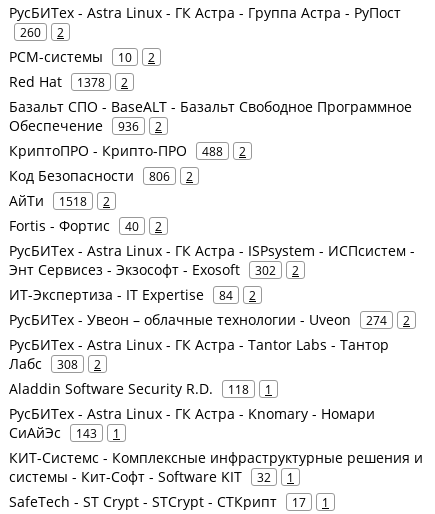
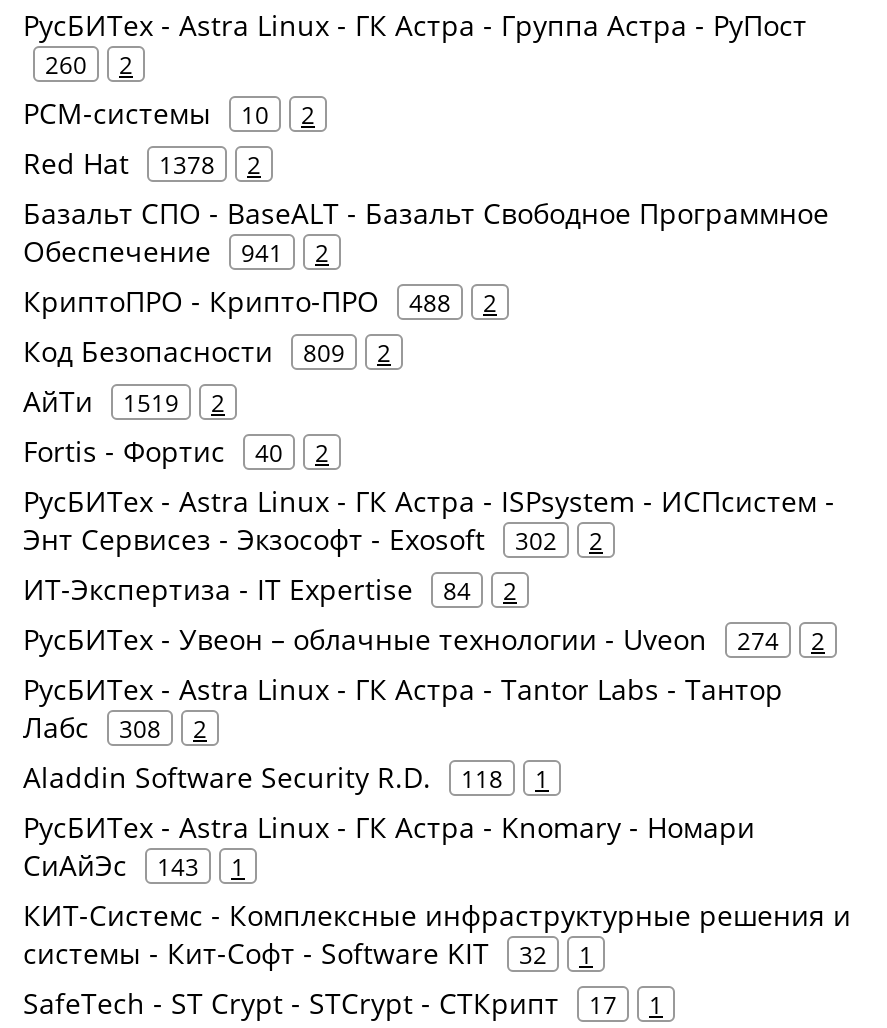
[9,116,162,135] Обеспечение 936 2 -> [23,232,329,270] Обеспечение 941 2
[9,166,193,185] Код Безопасности 806 2 -> [23,332,391,370] Код Безопасности 809 2
[9,191,110,210] АйТи 1518 2 -> [23,382,225,420] АйТи 1519 2

